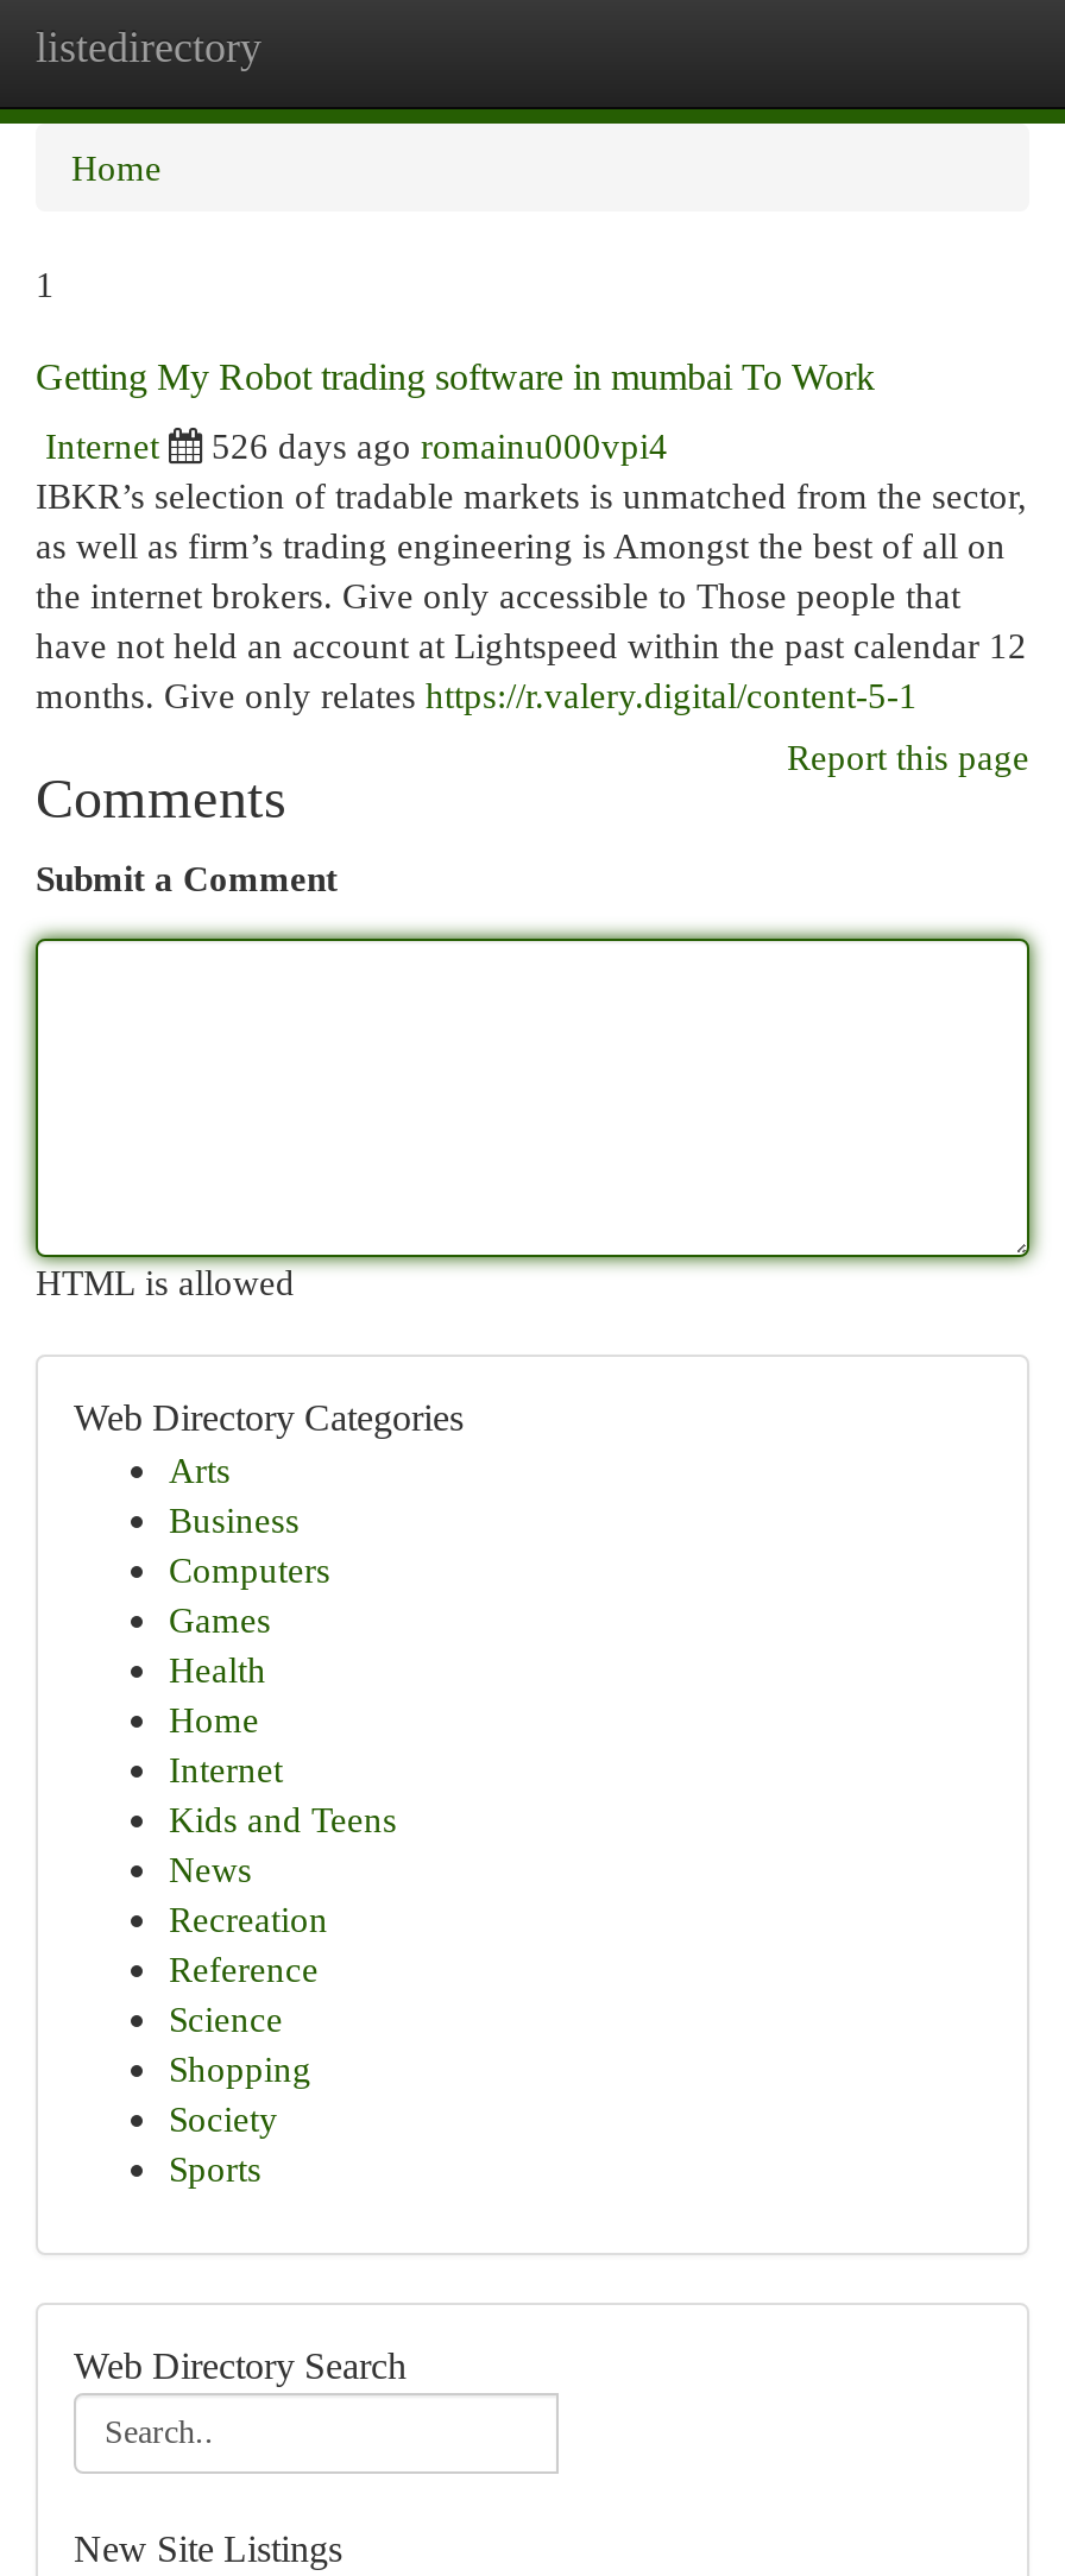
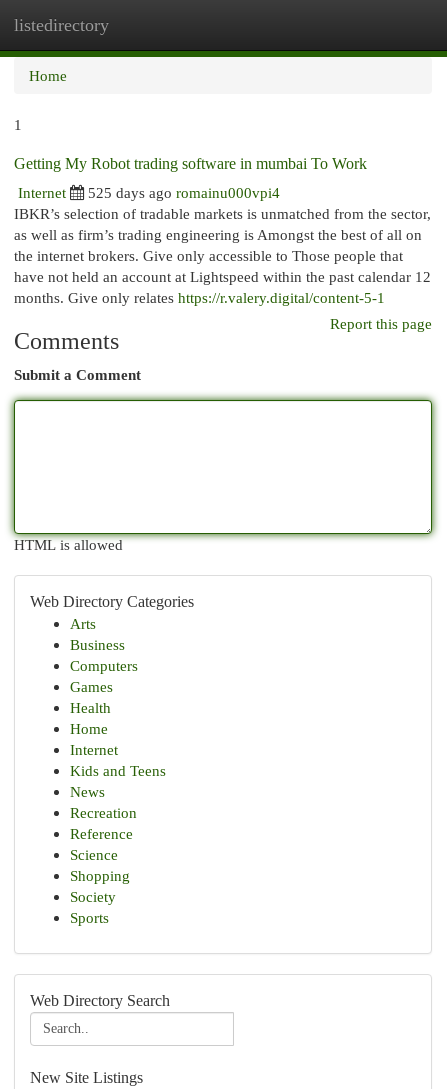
[212,425,668,466] 526 days ago romainu000vpi4 -> [88,184,280,201] 525 days ago romainu000vpi4

